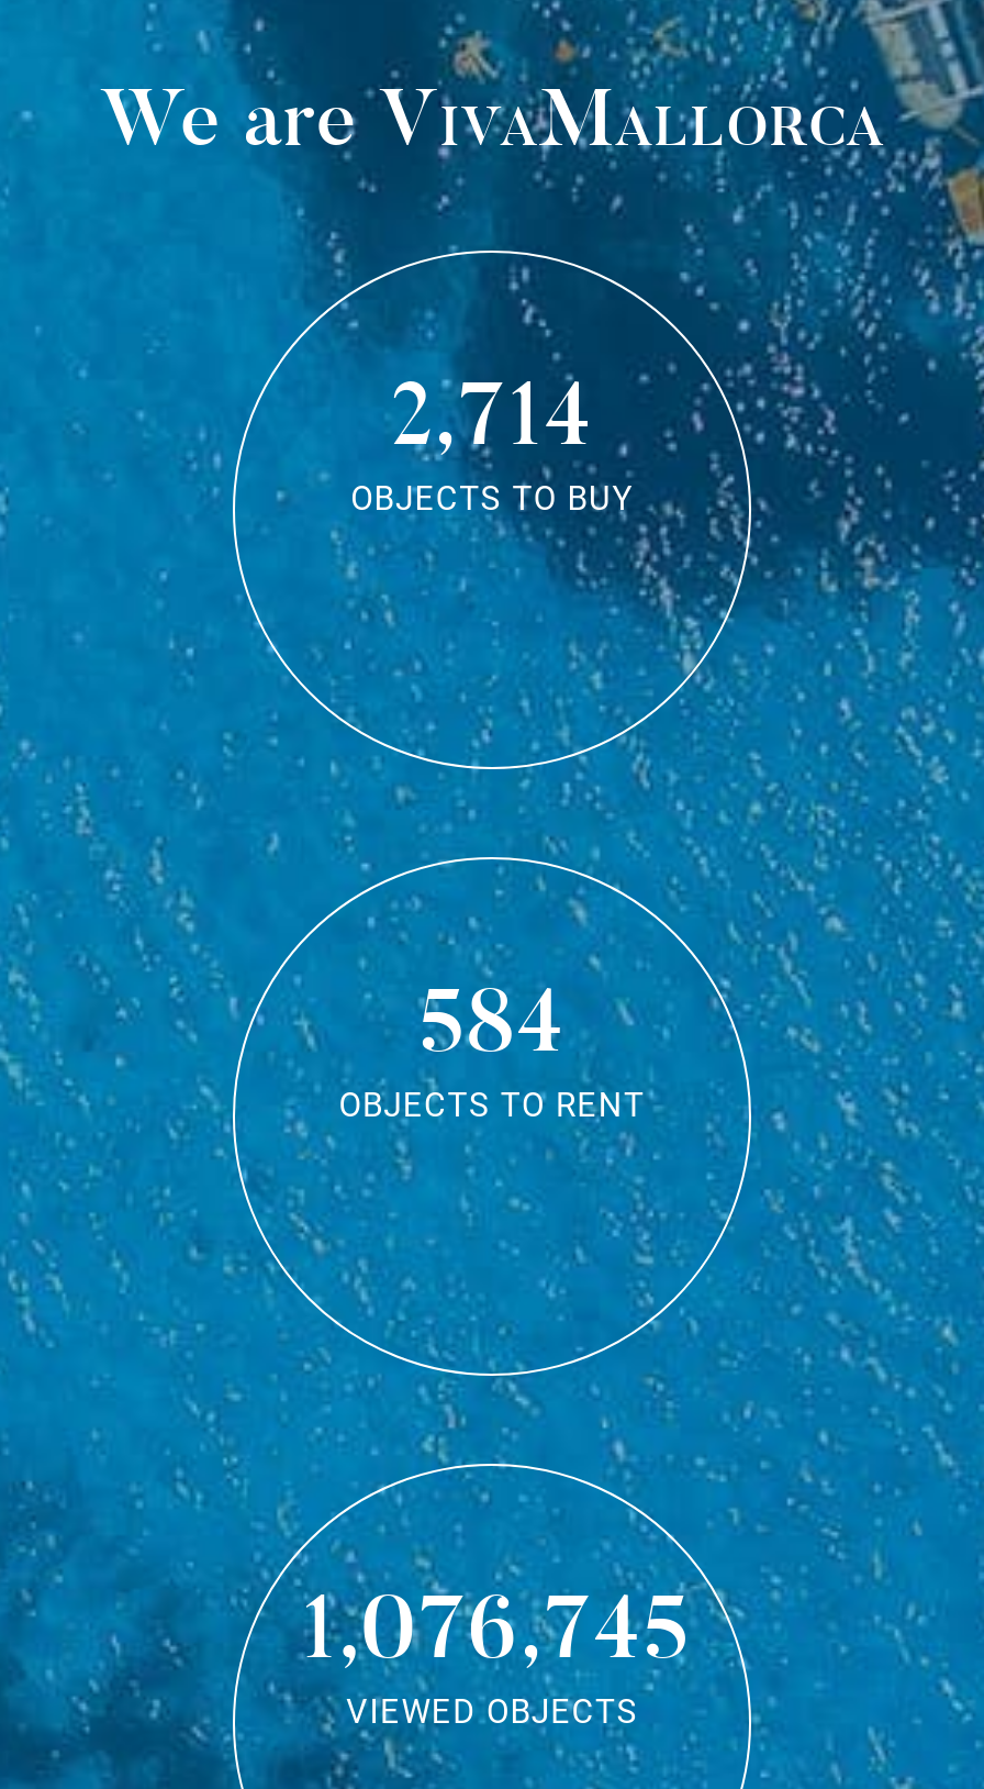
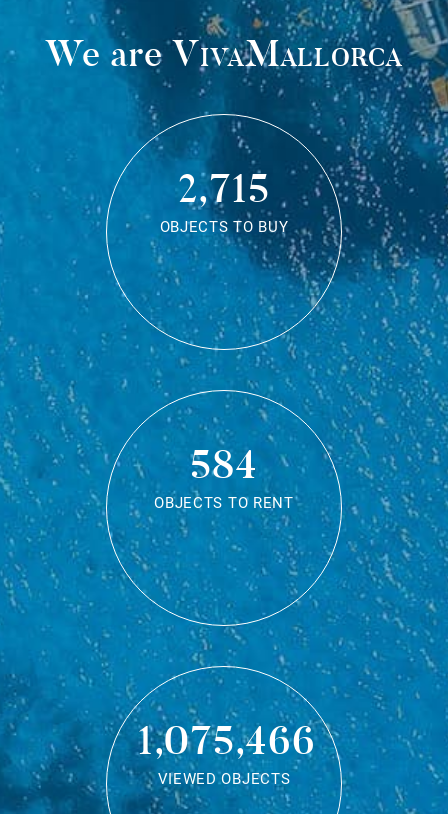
[391,359,593,471] 2,714 -> [178,163,270,214] 2,715
[301,1572,690,1684] 1,076,745 -> [137,715,315,766] 1,075,466

